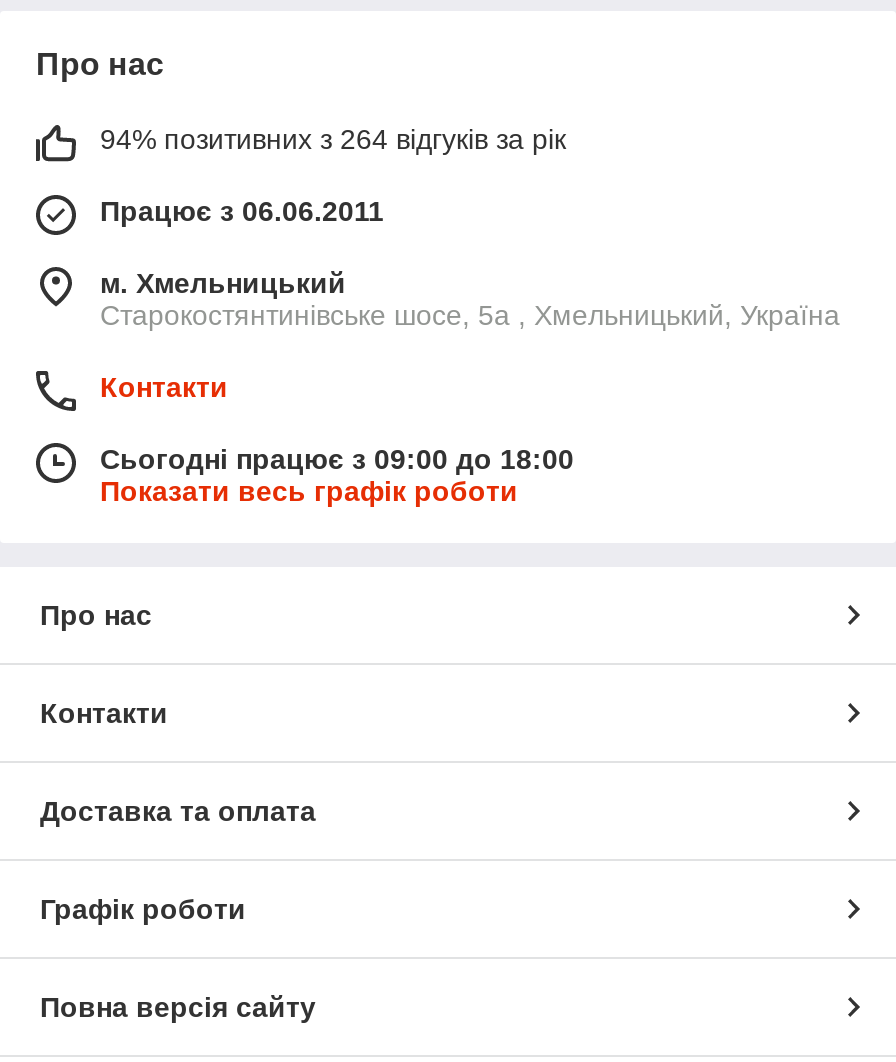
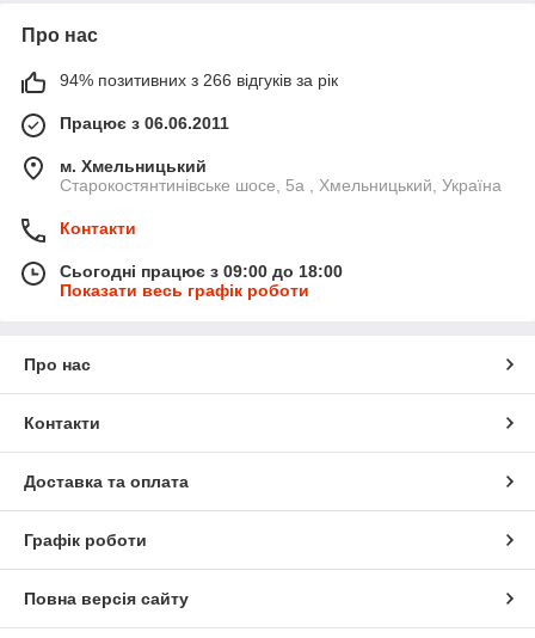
[100,123,566,155] 94% позитивних з 264 відгуків за рік -> [60,70,338,89] 94% позитивних з 266 відгуків за рік

